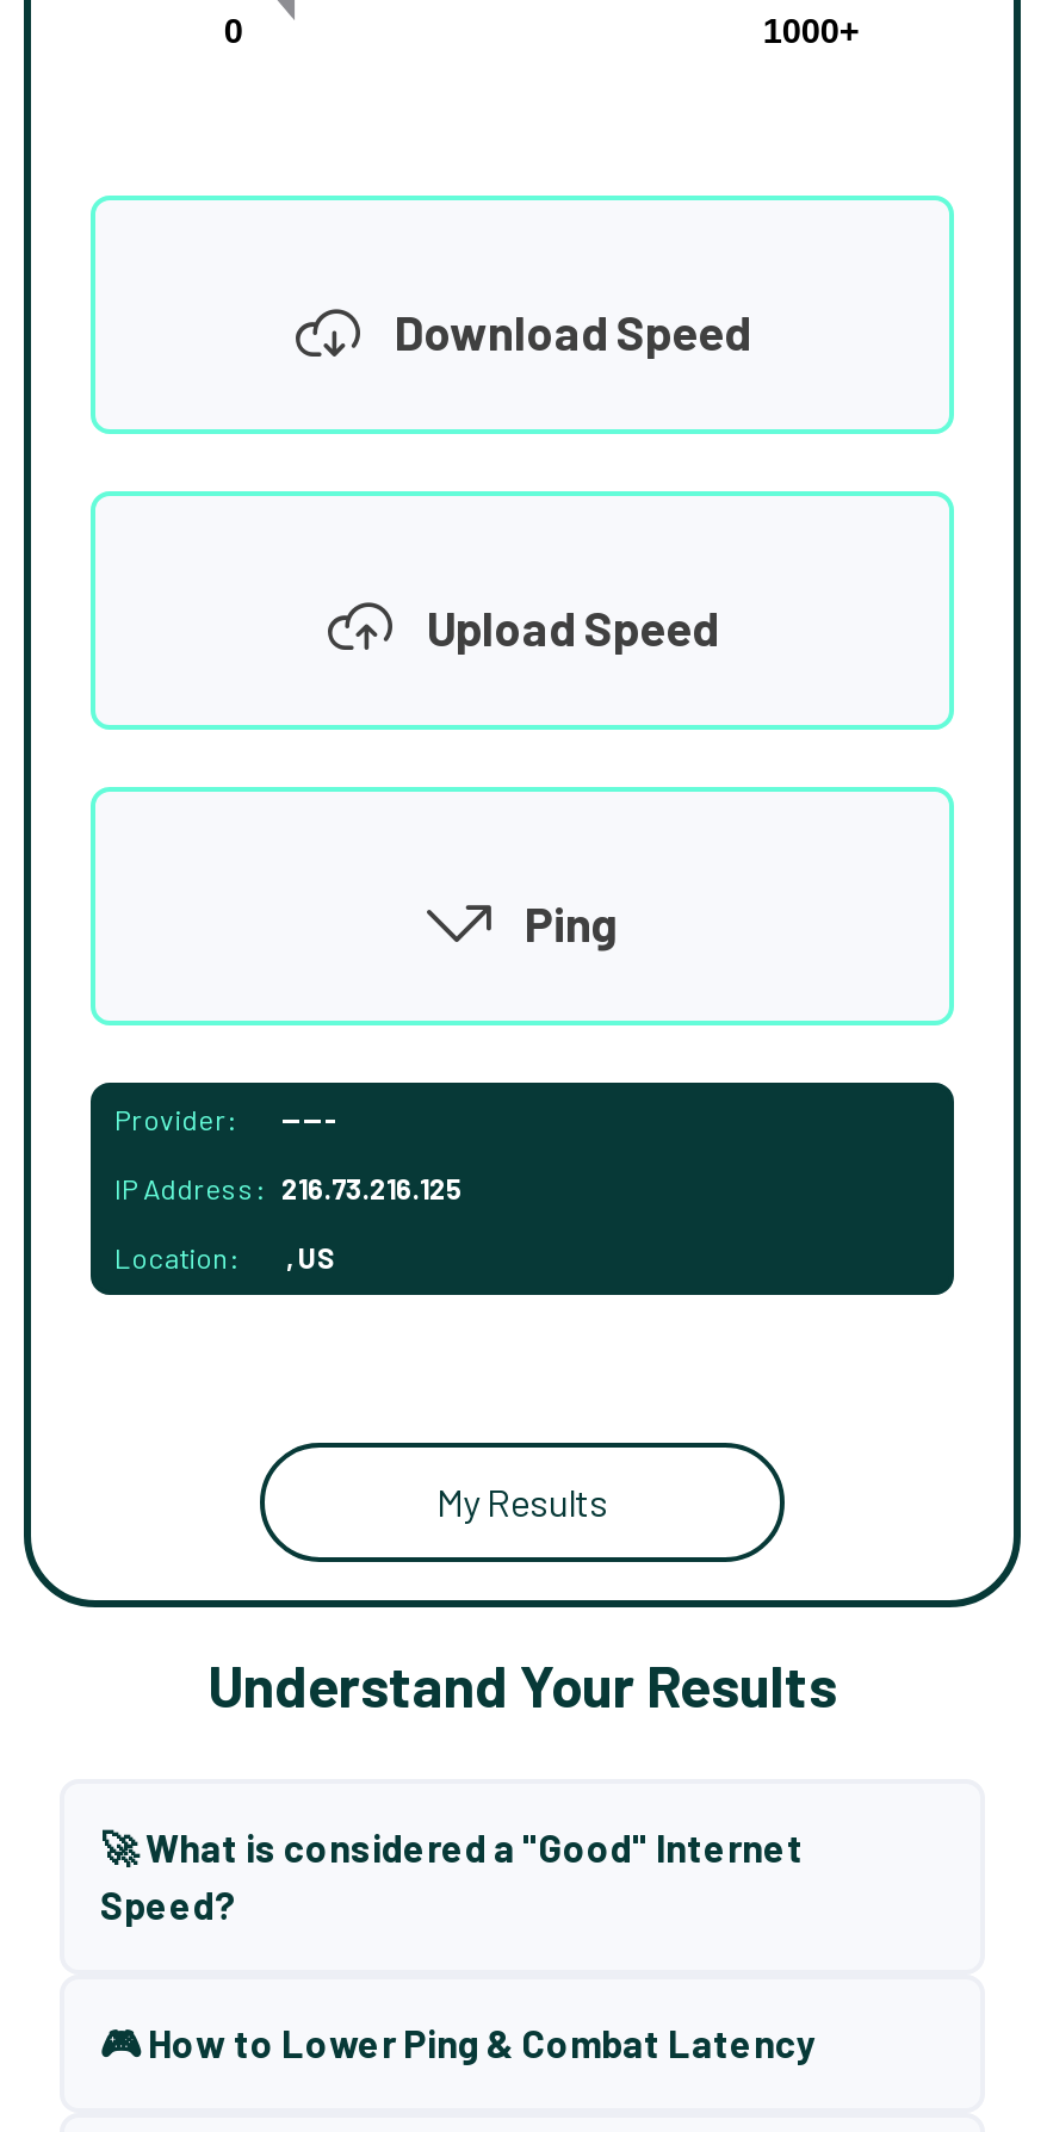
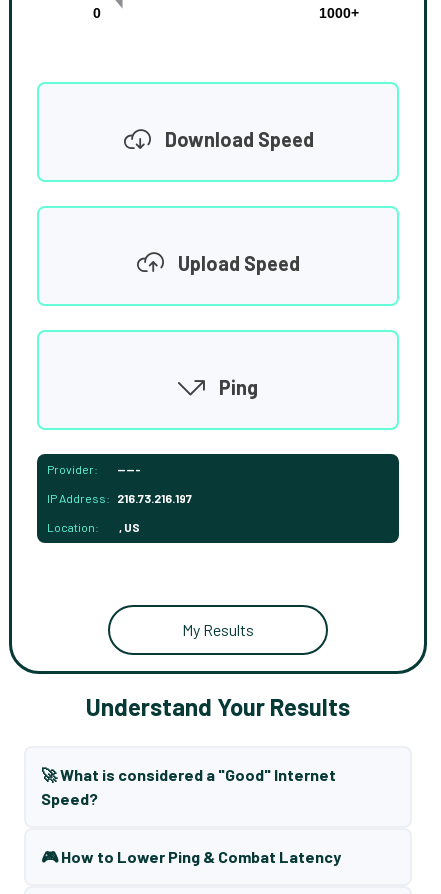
[114,1171,463,1204] IP Address: 216.73.216.125 -> [47,491,192,505] IP Address: 216.73.216.197

